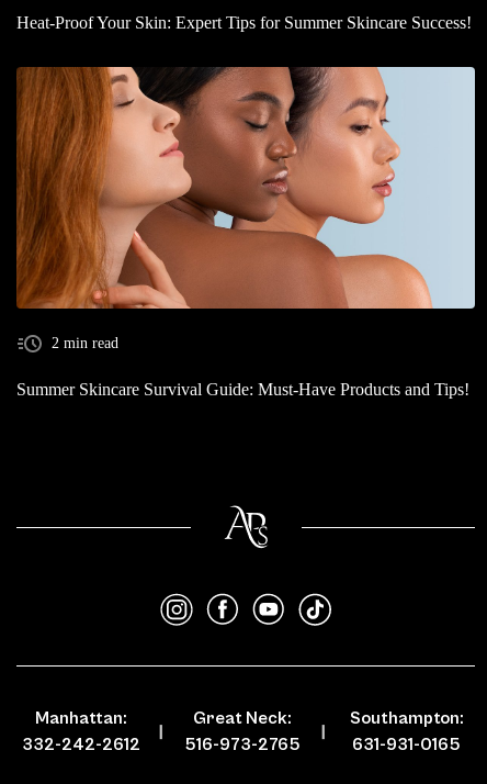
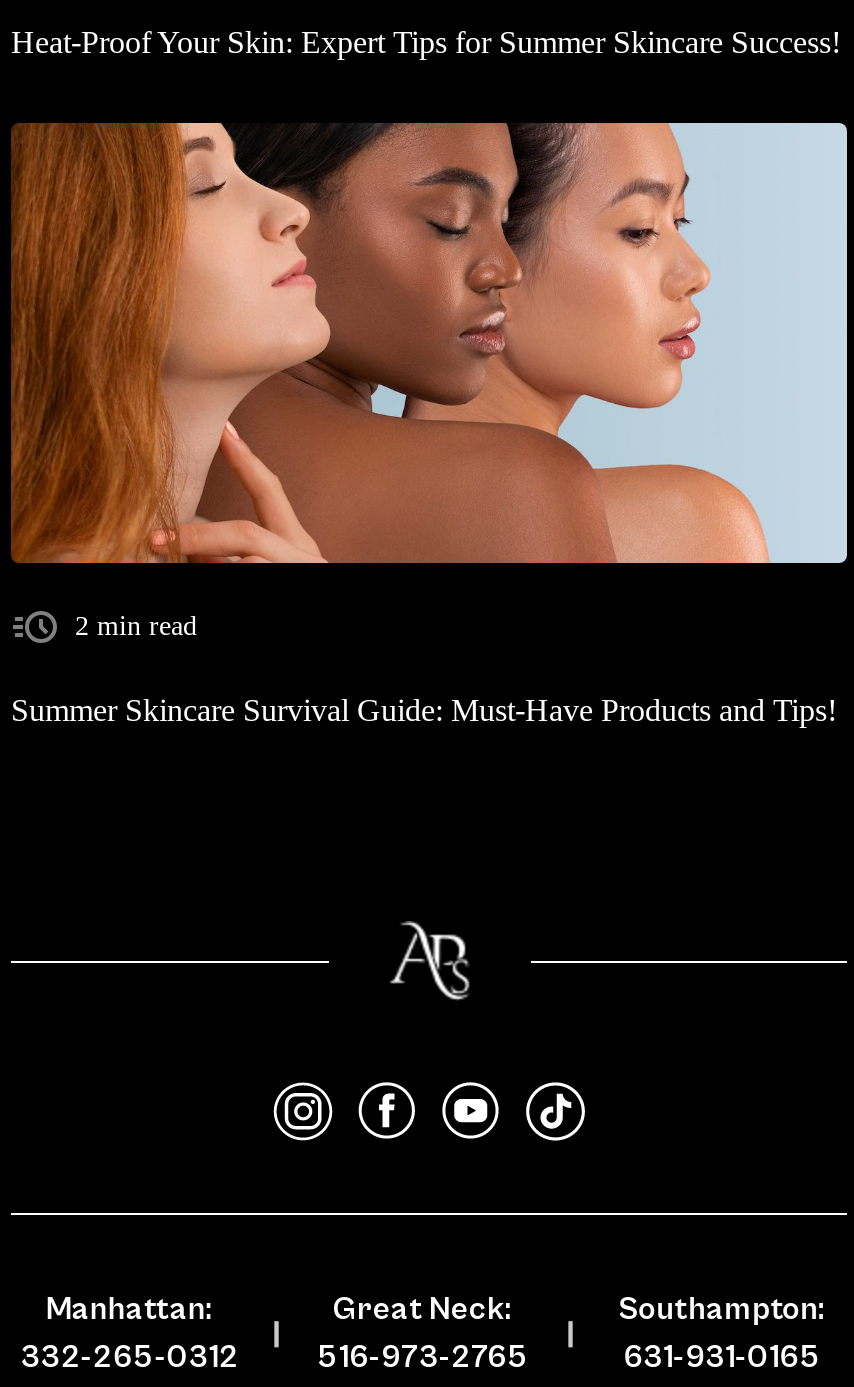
[22,735,141,755] 332-242-2612 -> [21,1340,239,1376] 332-265-0312

